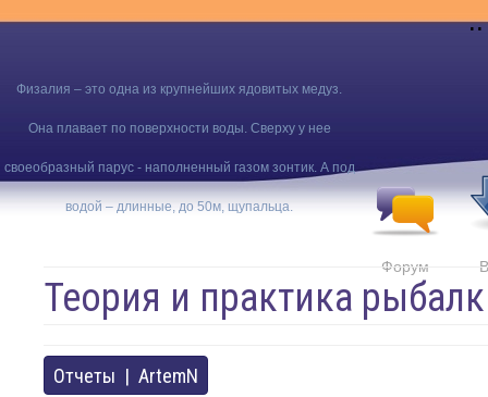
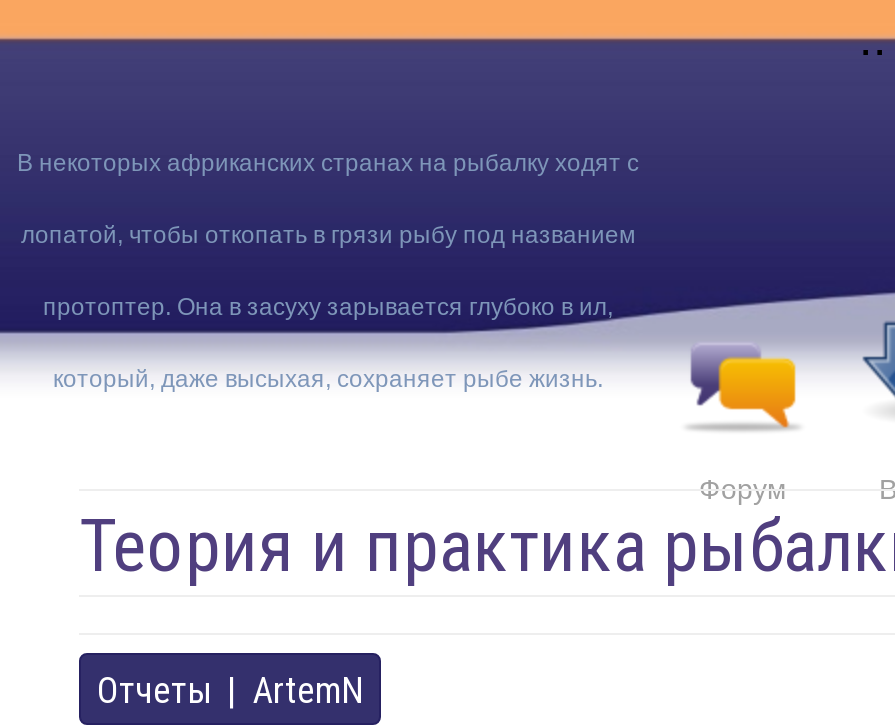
[16,82,342,97] Физалия – это одна из крупнейших ядовитых медуз. -> [17,149,639,177] В некоторых африканских странах на рыбалку ходят с
[28,121,331,136] Она плавает по поверхности воды. Сверху у нее -> [21,221,635,249] лопатой, чтобы откопать в грязи рыбу под названием
[4,160,355,175] своеобразный парус - наполненный газом зонтик. А под -> [43,293,613,321] протоптер. Она в засуху зарывается глубоко в ил,
[65,199,293,214] водой – длинные, до 50м, щупальца. -> [53,365,603,393] который, даже высыхая, сохраняет рыбе жизнь.

